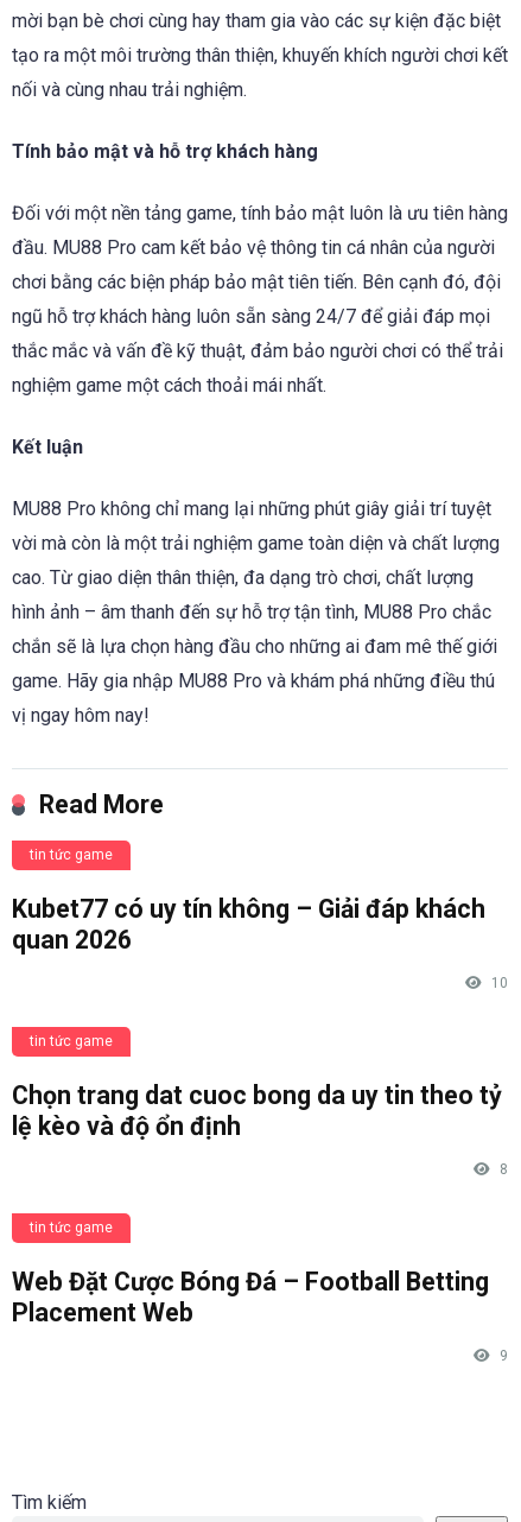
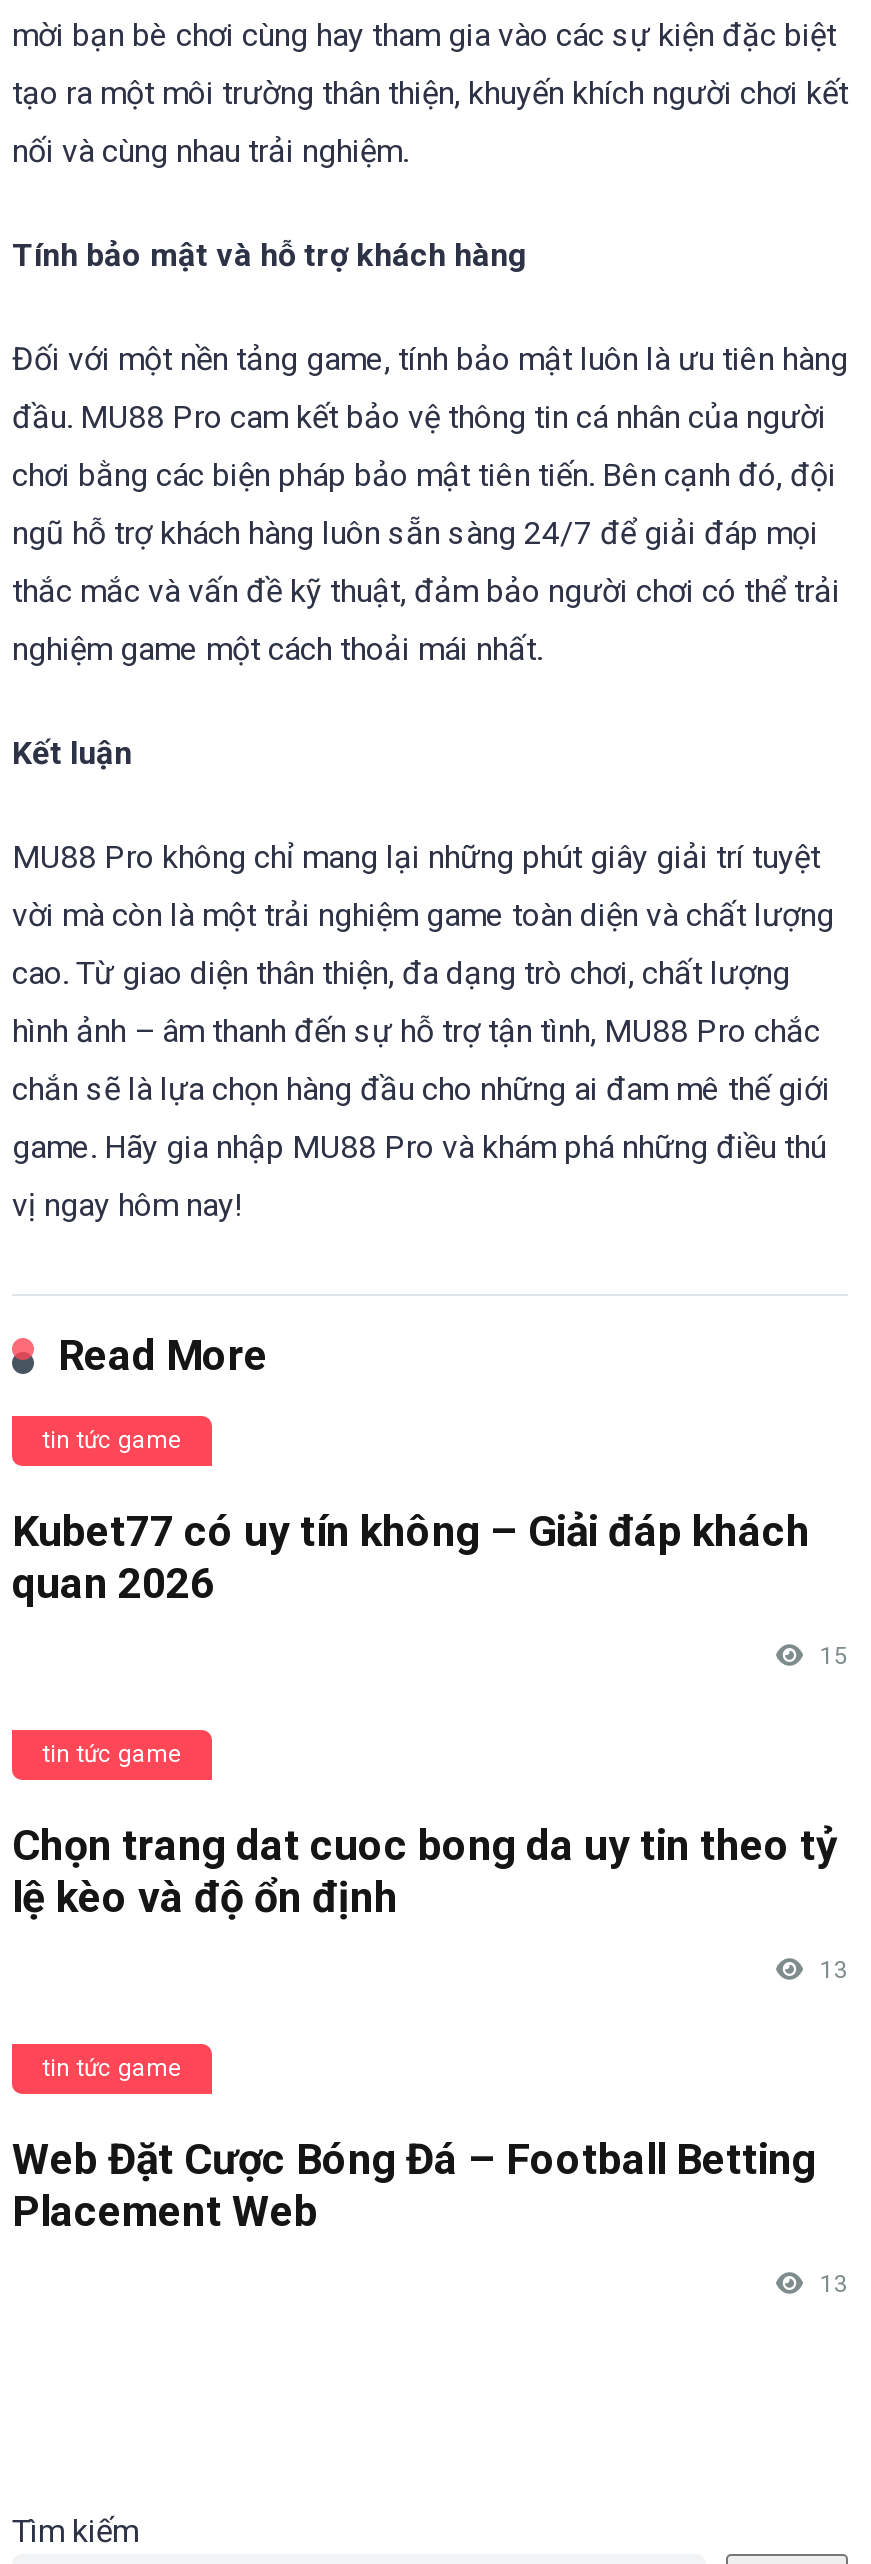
[488,975,508,992] 10 -> [814,1643,848,1671] 15
[496,1162,508,1178] 8 -> [814,1957,848,1985] 13
[496,1348,508,1365] 9 -> [814,2271,848,2299] 13

